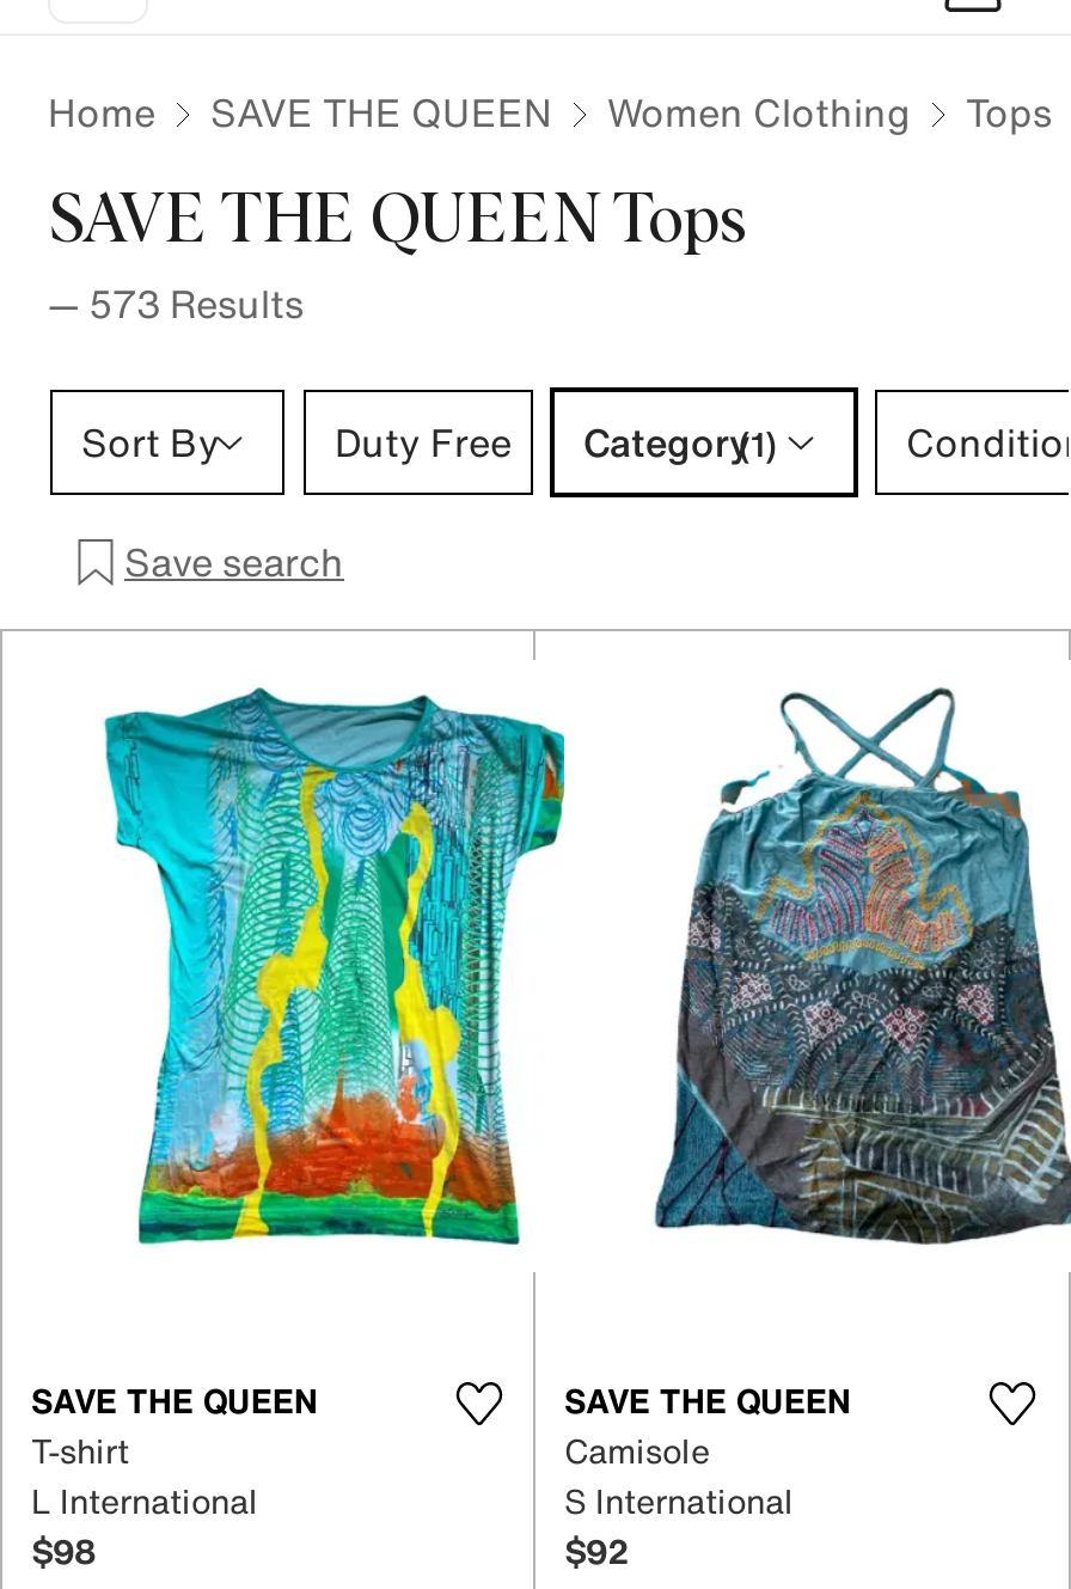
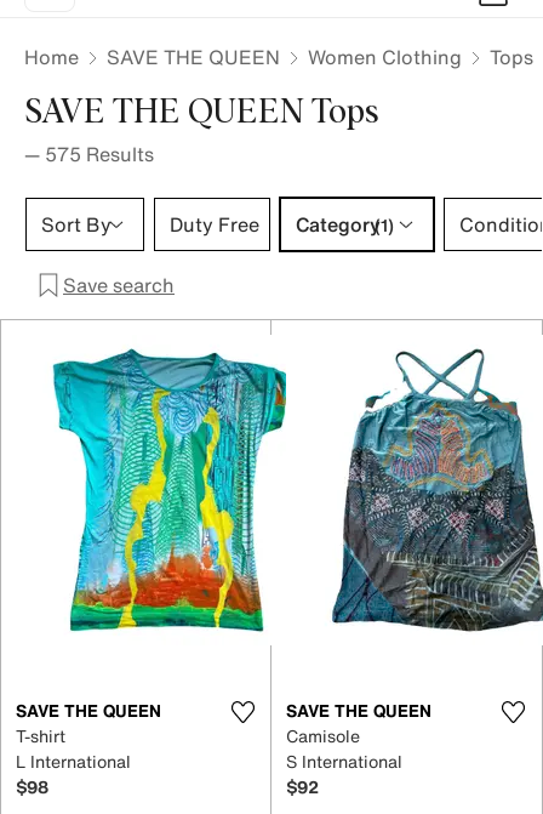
[48,275,304,332] — 573 Results -> [24,140,154,169] — 575 Results

